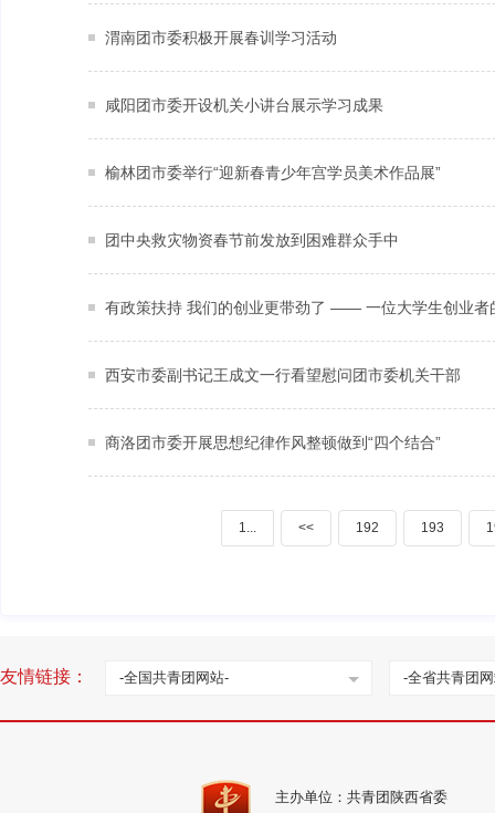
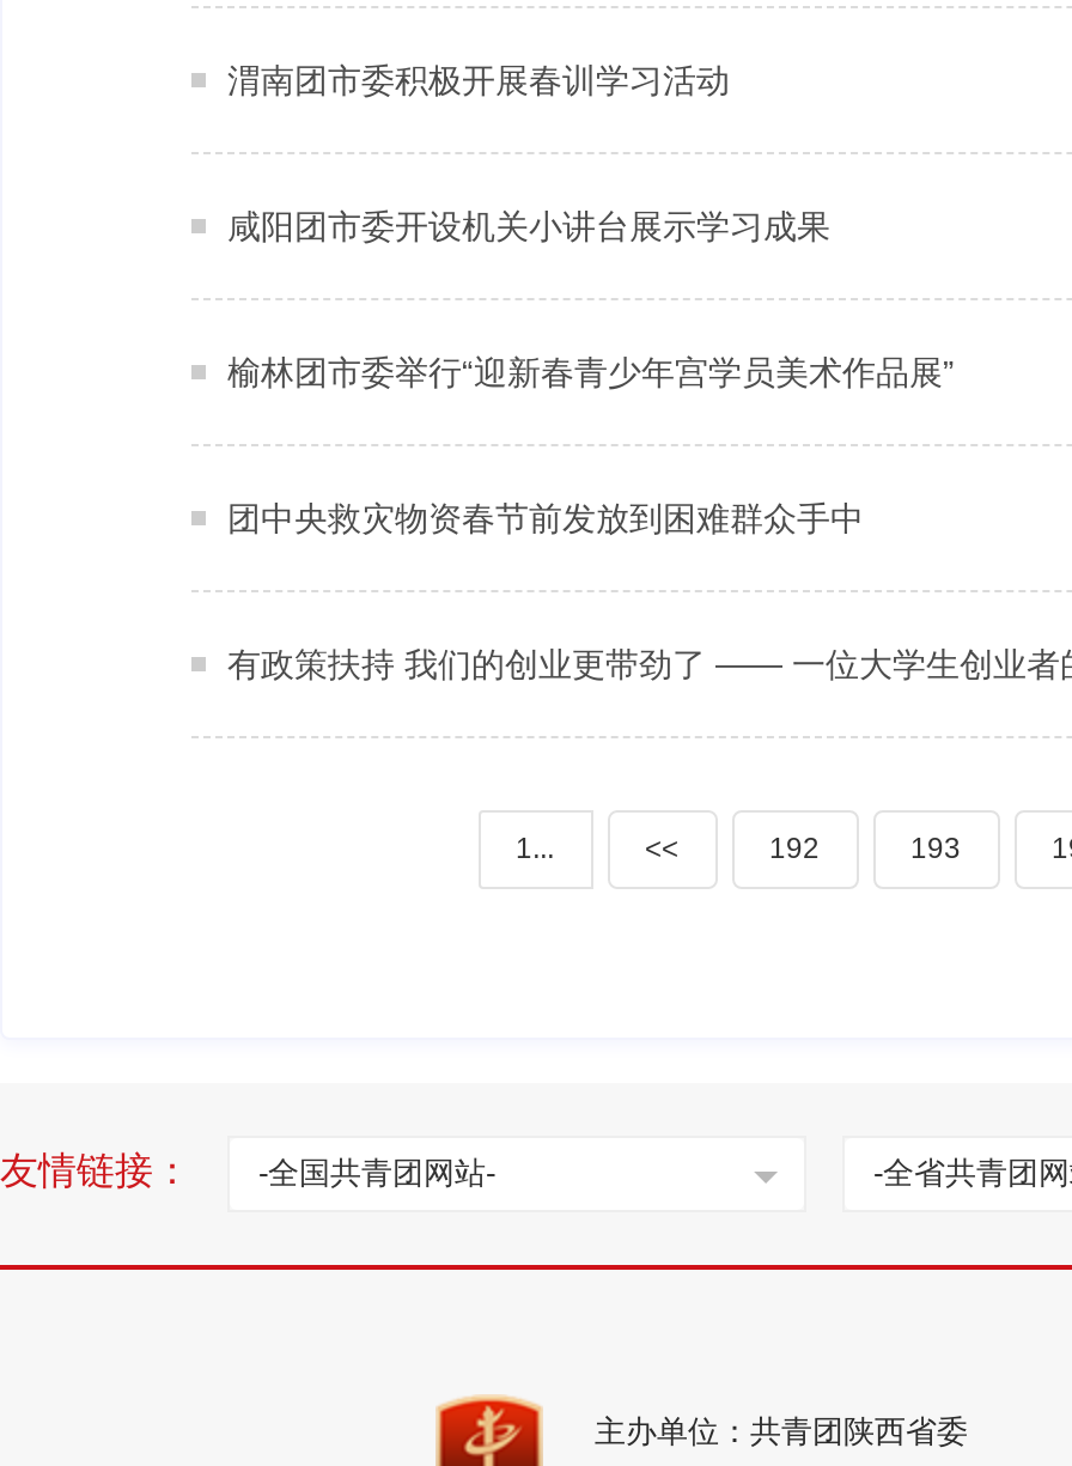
[105,366,461,384] 西安市委副书记王成文一行看望慰问团市委机关干部 -> none
[105,434,441,451] 商洛团市委开展思想纪律作风整顿做到“四个结合” -> none

